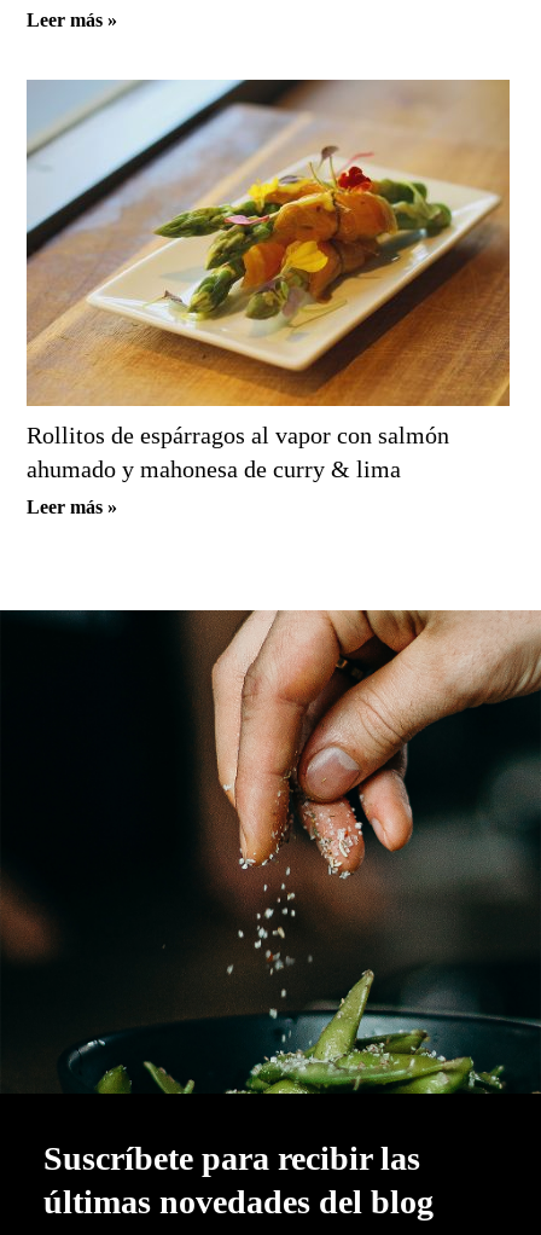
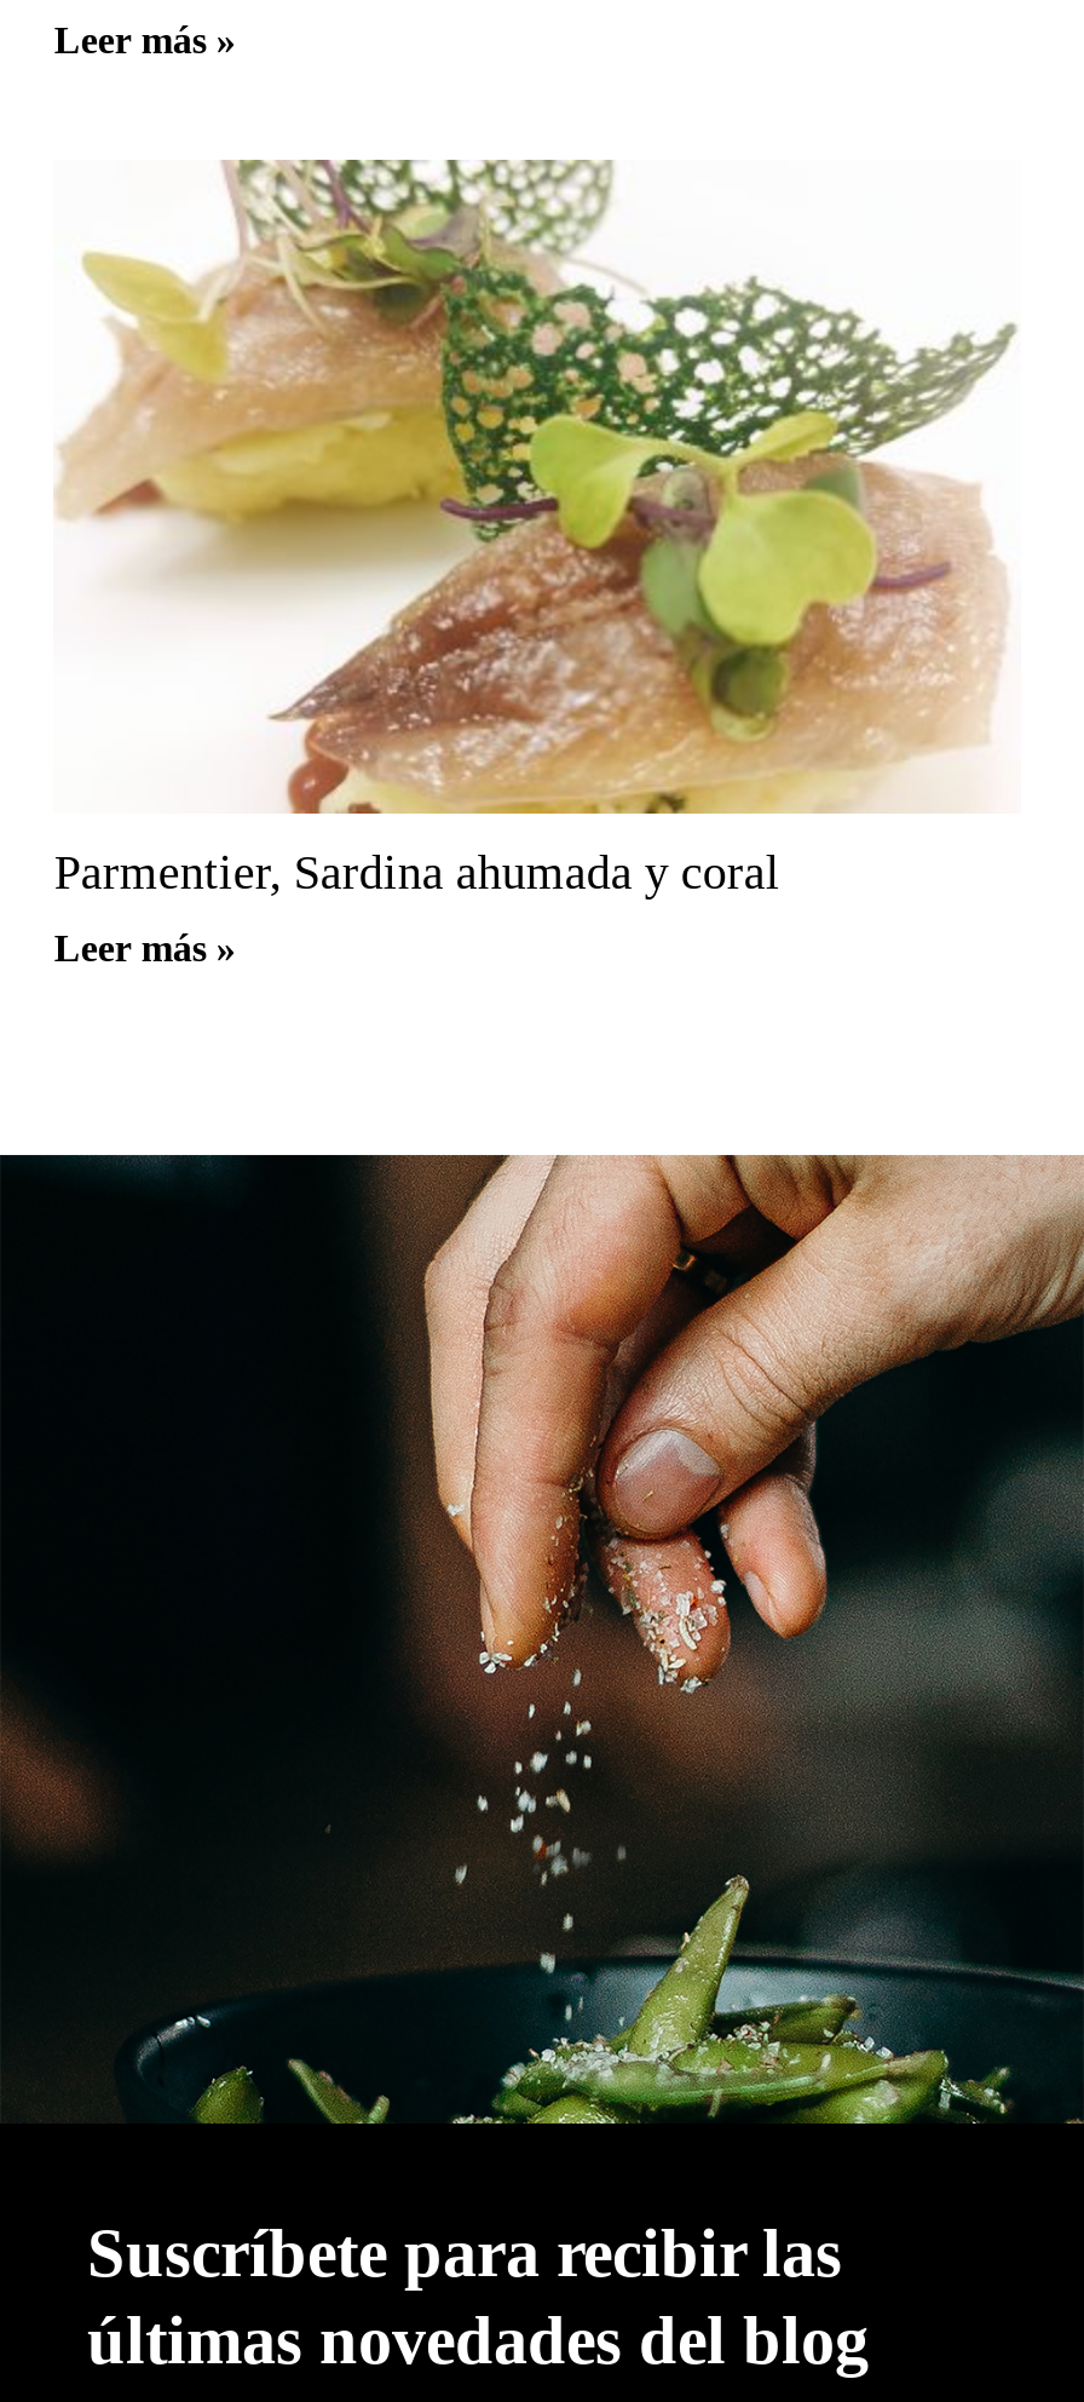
[25,79,511,482] [image] | Rollitos de espárragos al vapor con salmón | ahumado y mahonesa de curry & lima -> [53,157,1021,899] [image] | Parmentier, Sardina ahumada y coral

